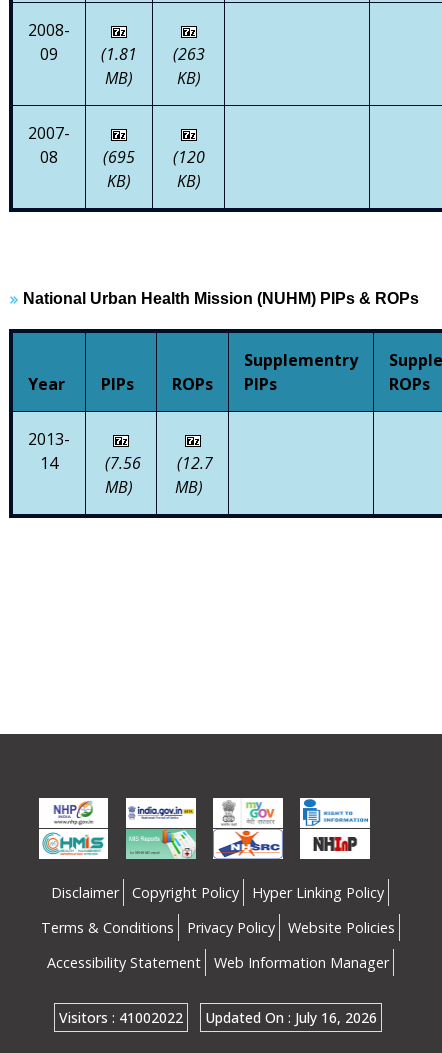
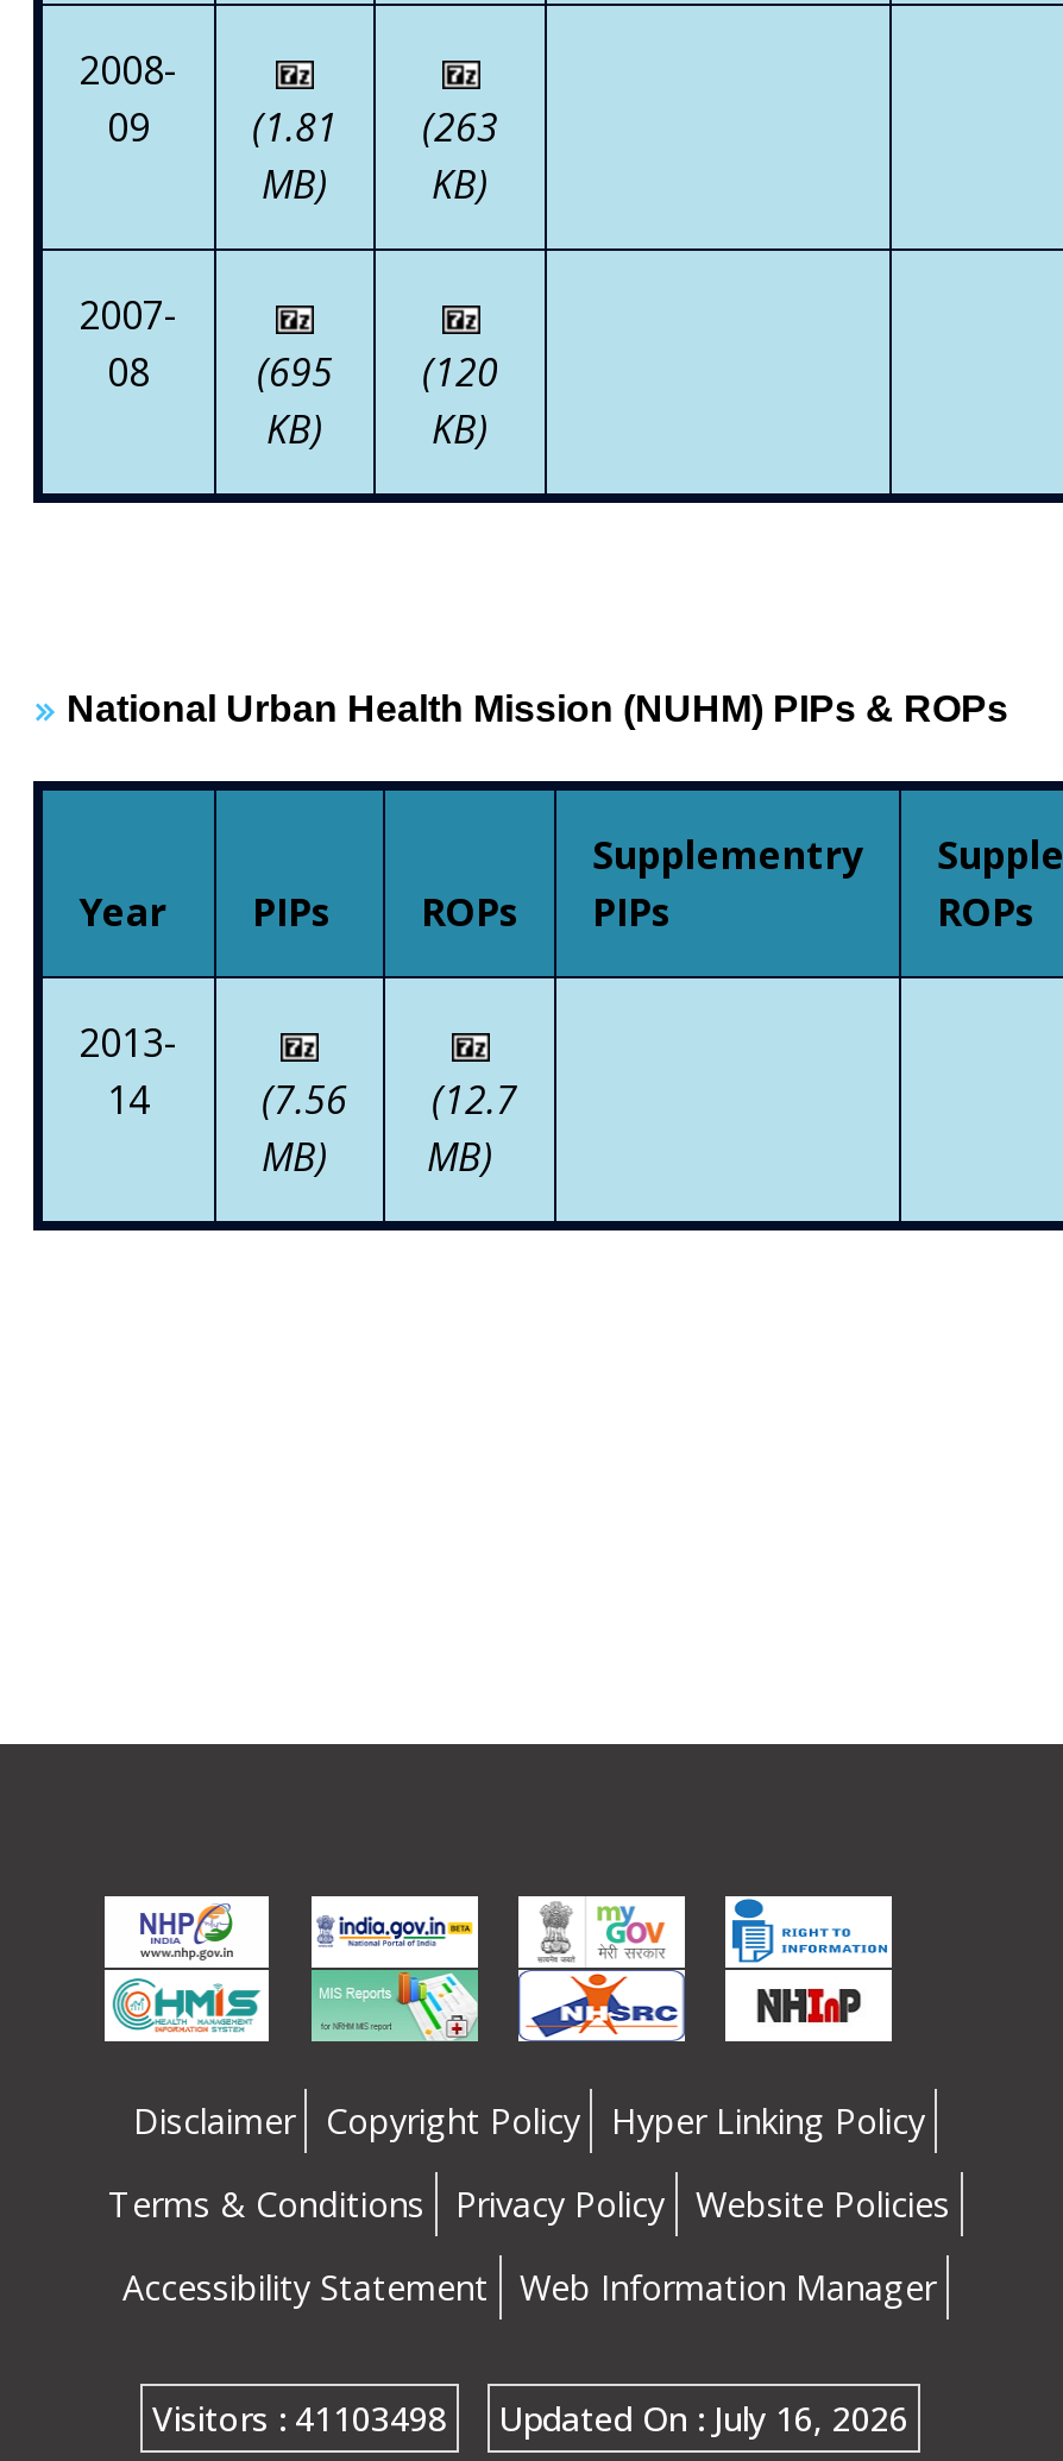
[59,1008,377,1027] Visitors : 41002022 Updated On : July 16, 2026 -> [152,2396,908,2441] Visitors : 41103498 Updated On : July 16, 2026

